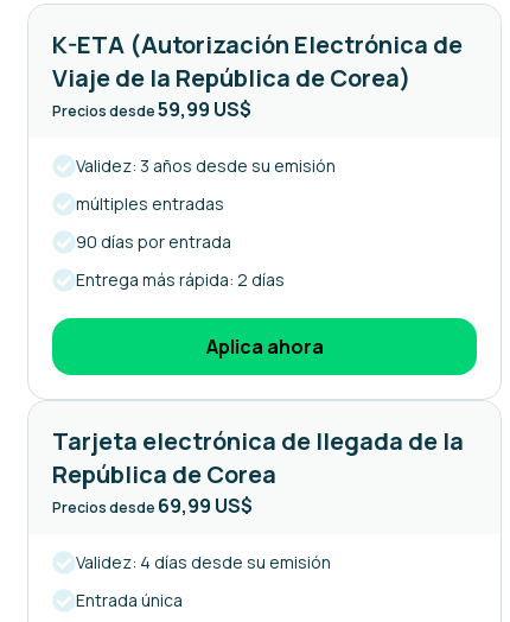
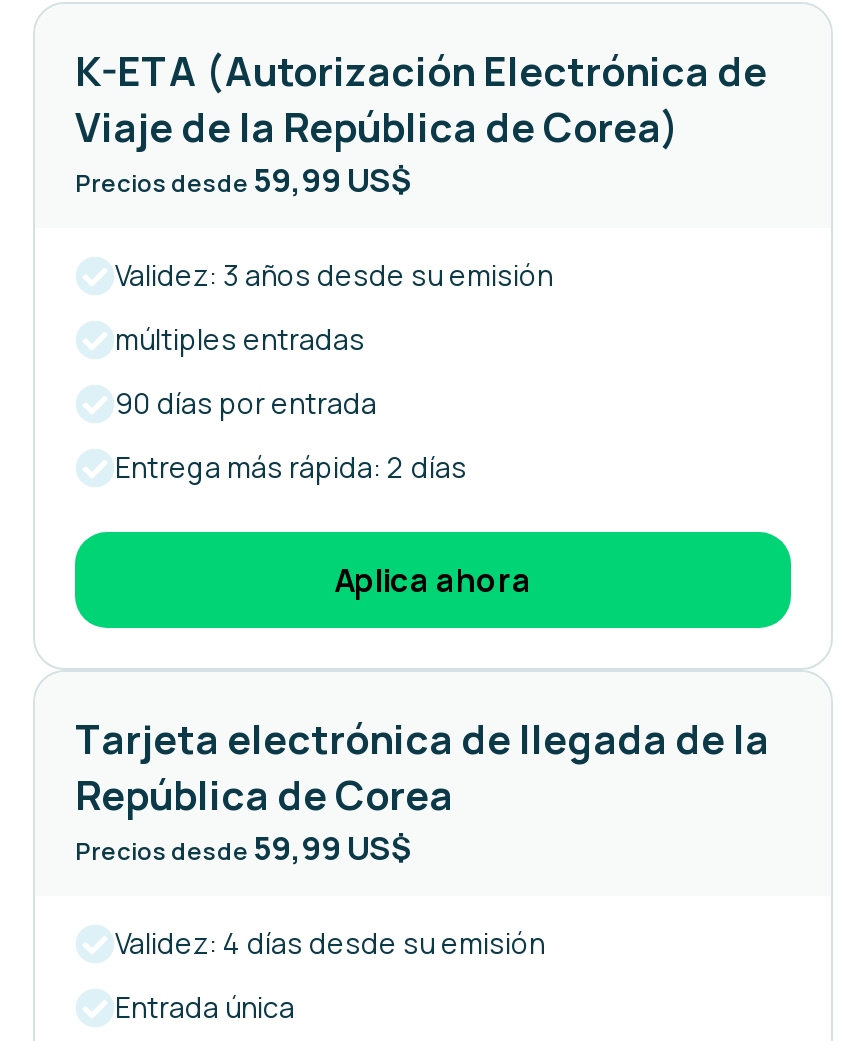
[52,492,253,518] Precios desde 69,99 US$ -> [75,827,411,871] Precios desde 59,99 US$

